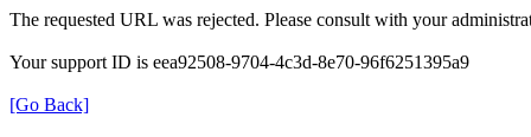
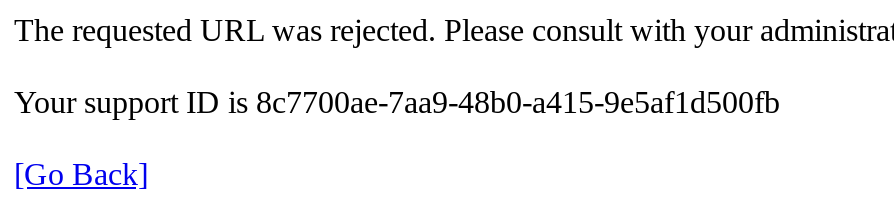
[9,52,469,72] Your support ID is eea92508-9704-4c3d-8e70-96f6251395a9 -> [14,85,780,119] Your support ID is 8c7700ae-7aa9-48b0-a415-9e5af1d500fb

